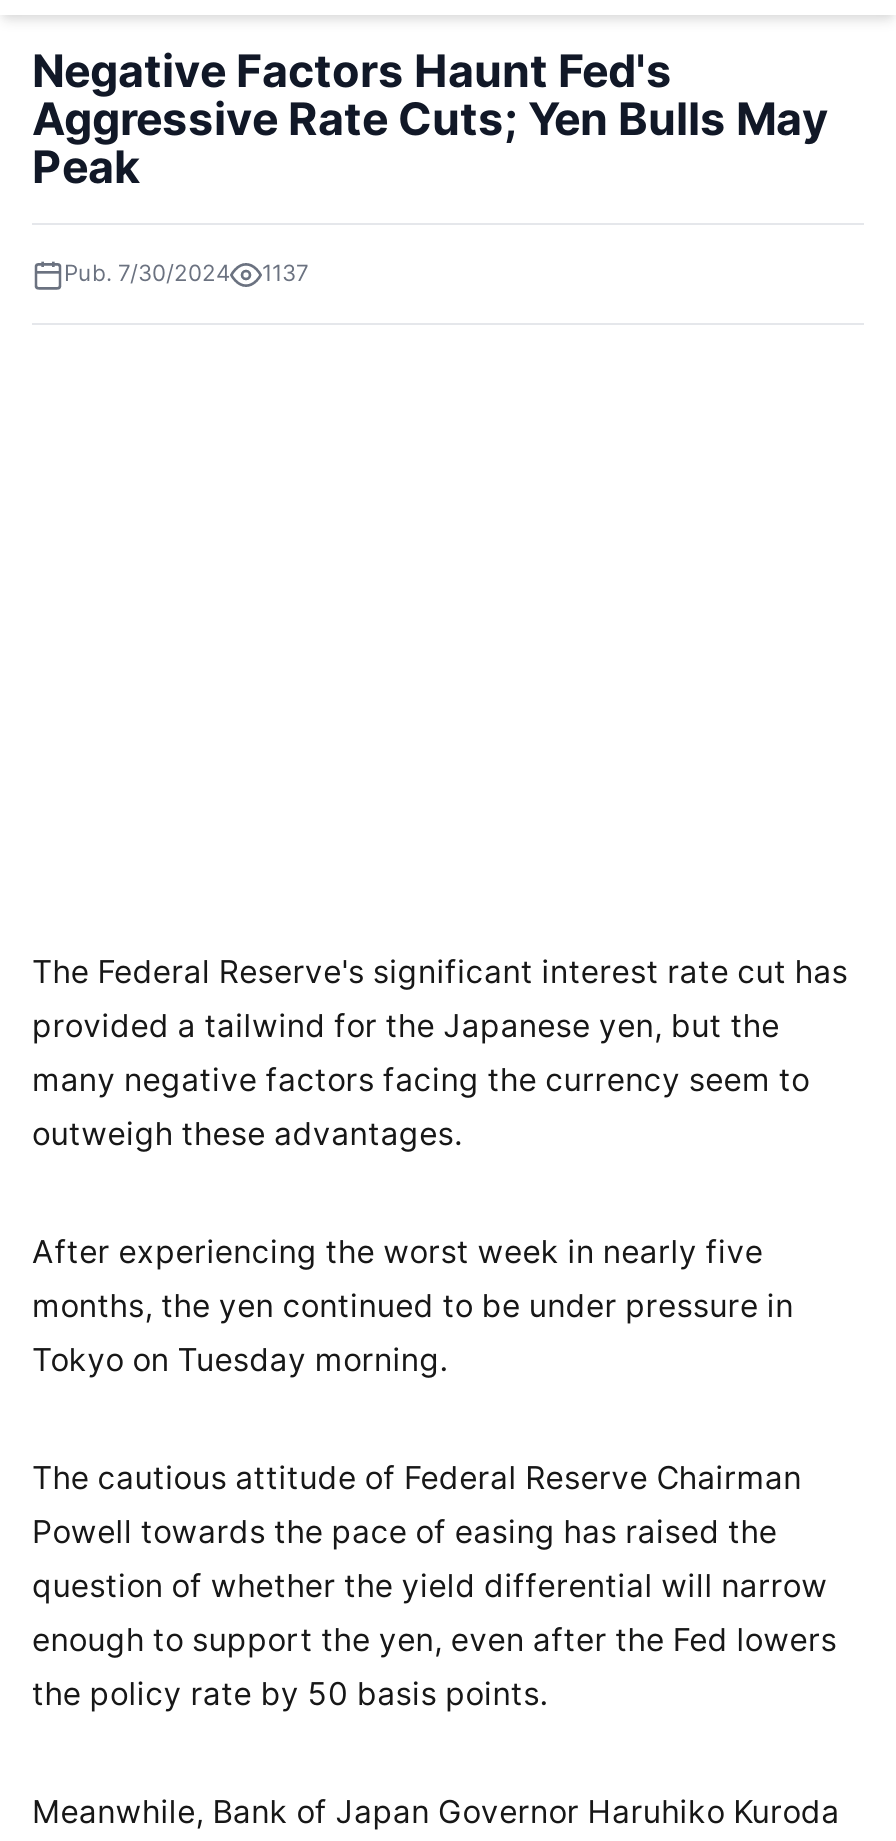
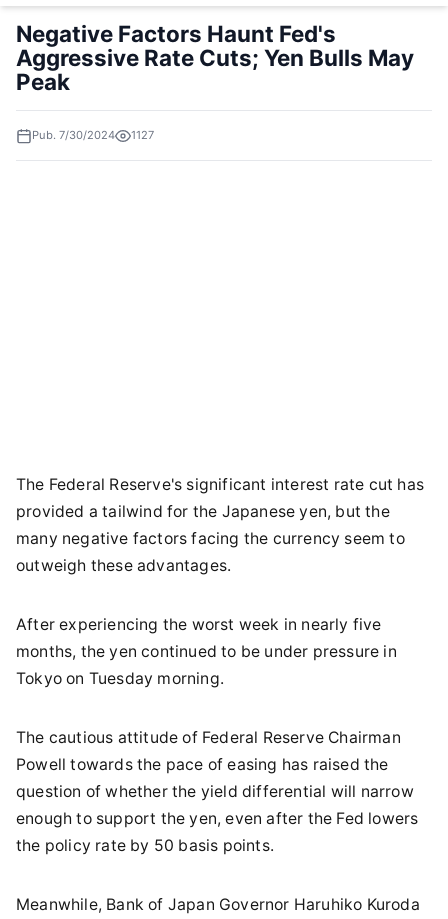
[64,259,308,287] Pub. 7/30/2024 1137 -> [32,128,154,142] Pub. 7/30/2024 1127

